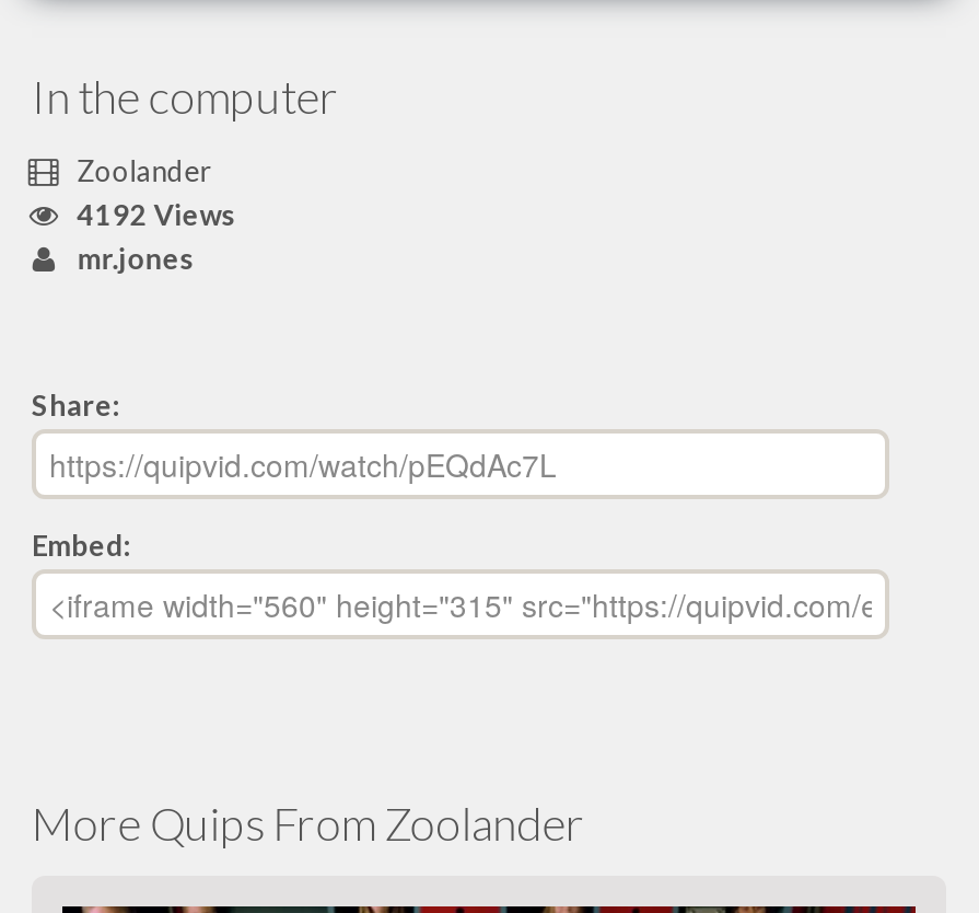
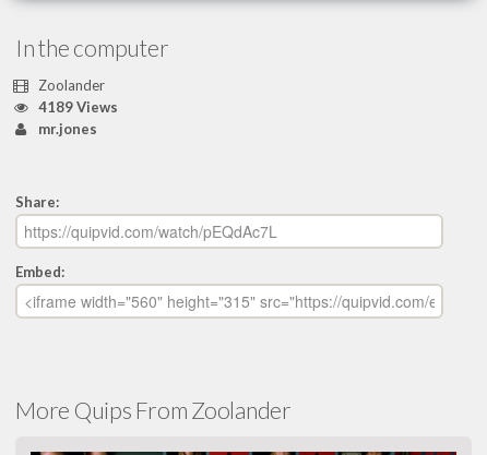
[70,197,237,233] 4192 Views -> [35,98,118,116] 4189 Views

